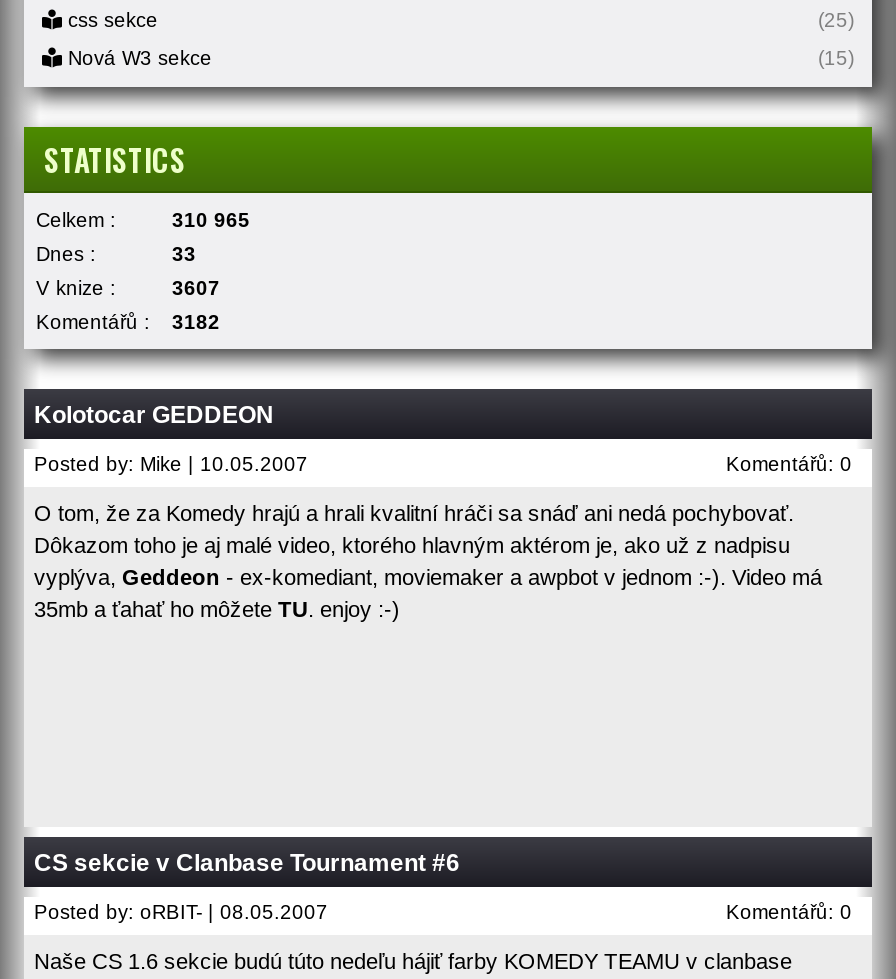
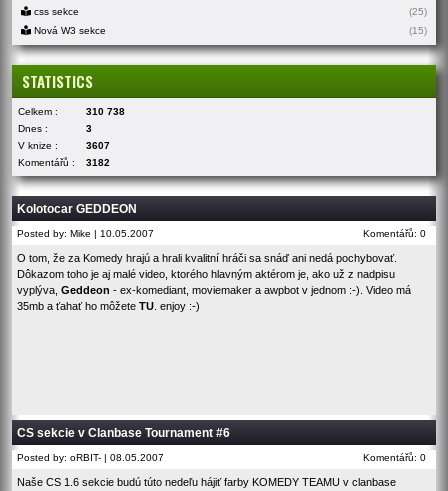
[172,209,250,231] 310 965 -> [86,106,125,117] 310 738
[172,243,196,265] 33 -> [86,123,92,134] 3

